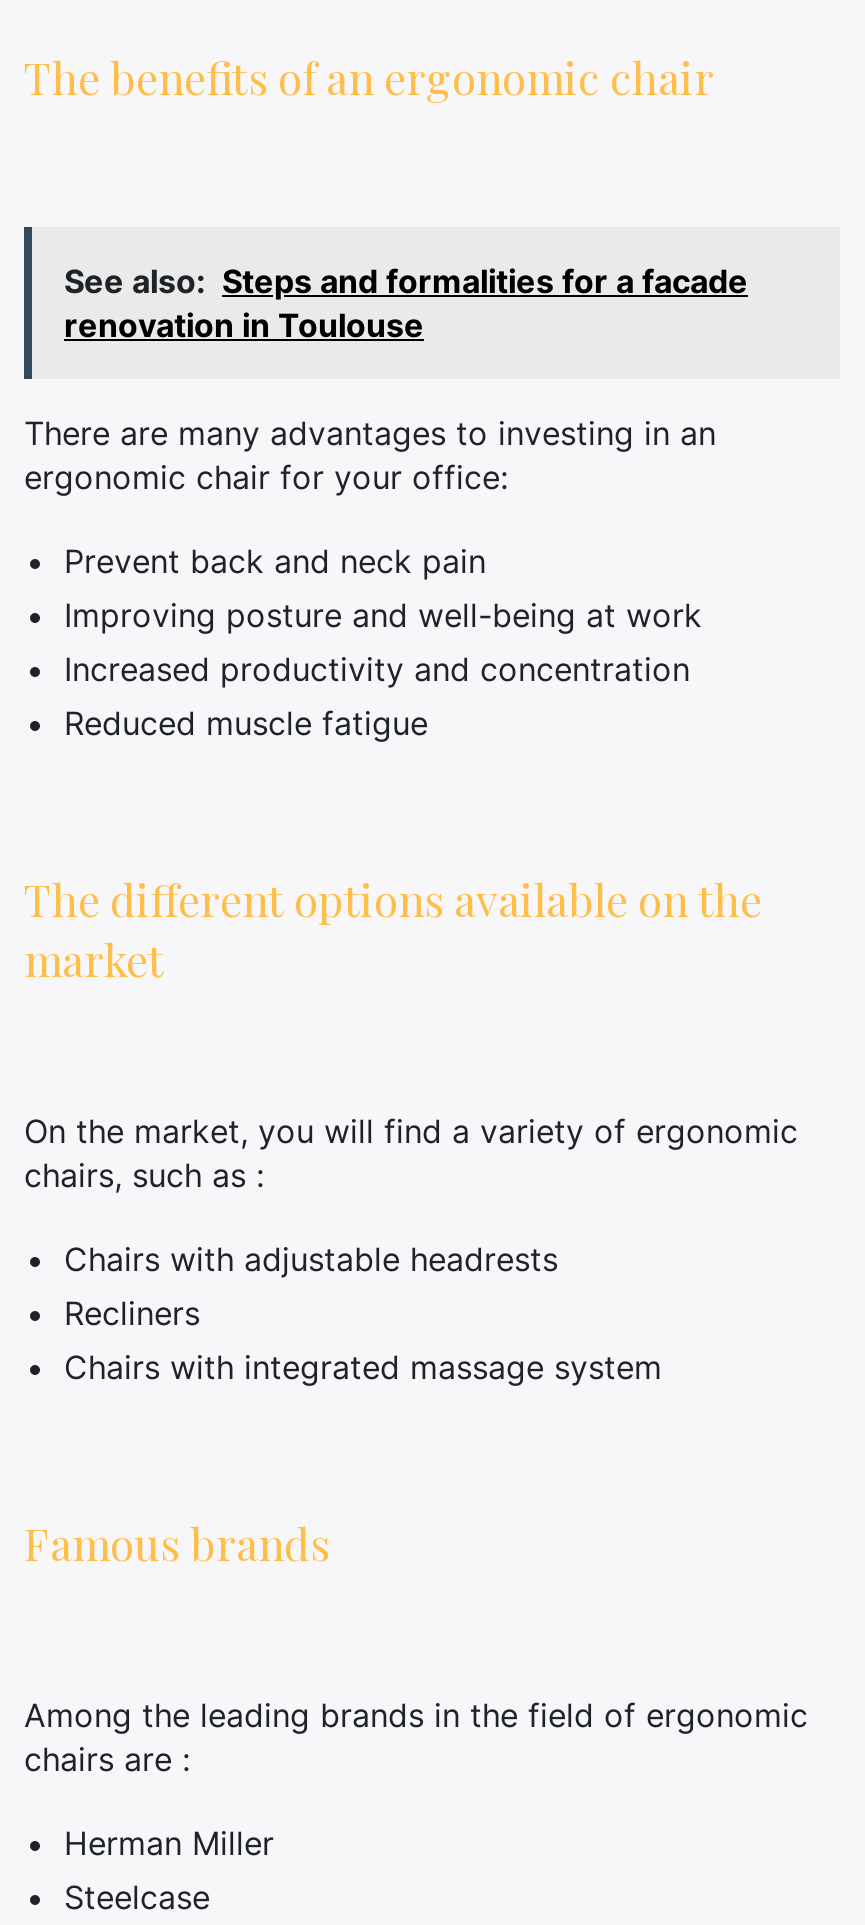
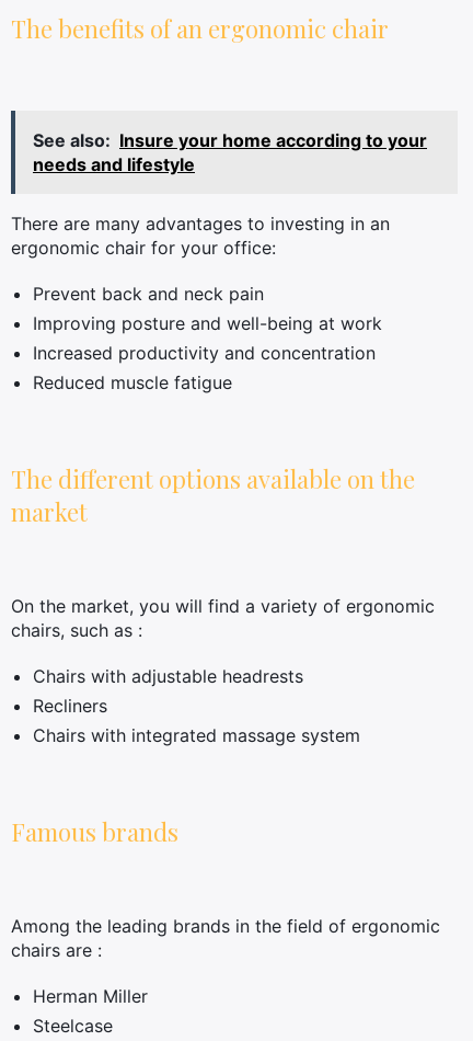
[64,262,748,346] See also: Steps and formalities for a facade | renovation in Toulouse -> [33,130,427,176] See also: Insure your home according to your | needs and lifestyle

